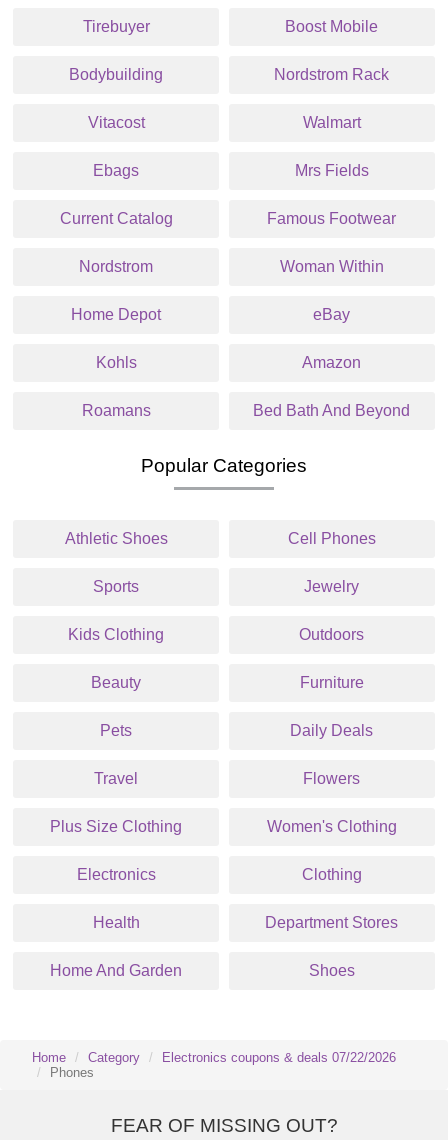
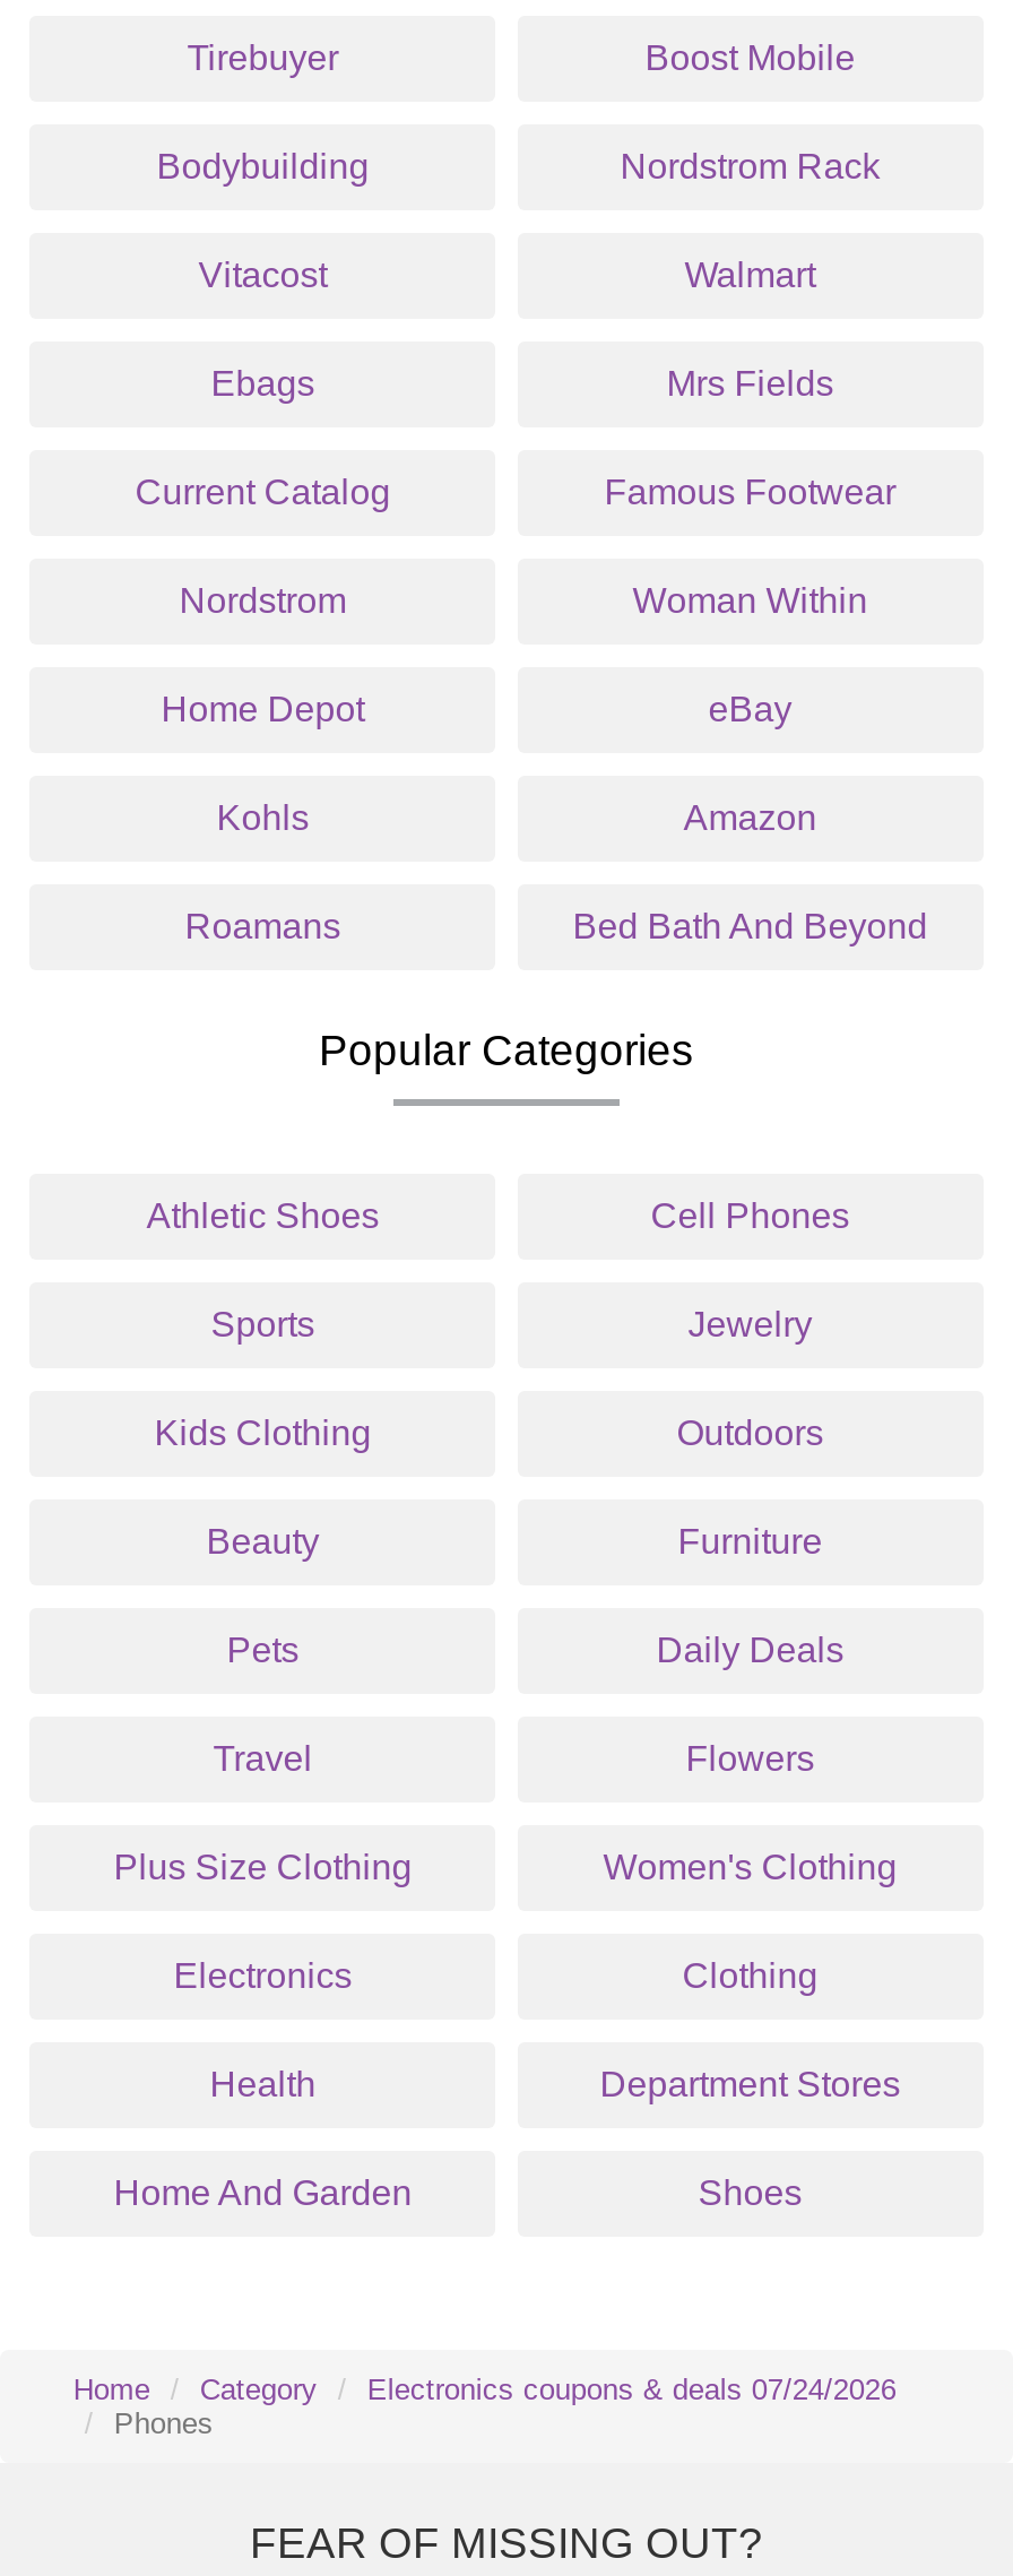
[162,1050,396,1065] Electronics coupons & deals 07/22/2026 -> [367,2372,896,2406] Electronics coupons & deals 07/24/2026

